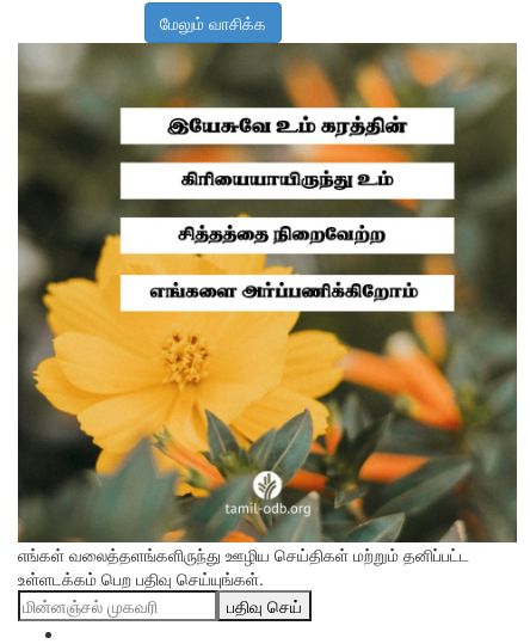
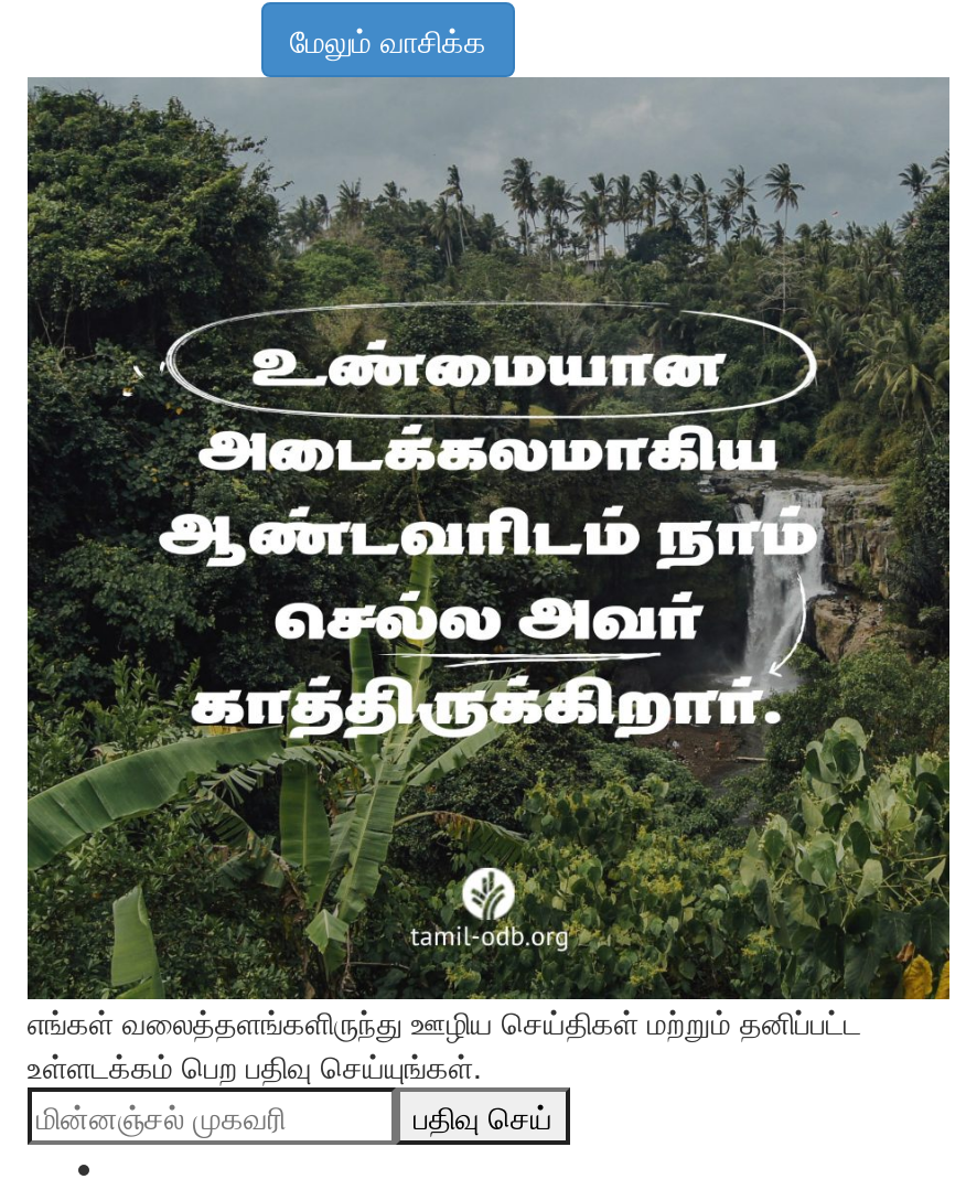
[17,42,518,542] [image] -> [25,77,952,999] [image]

